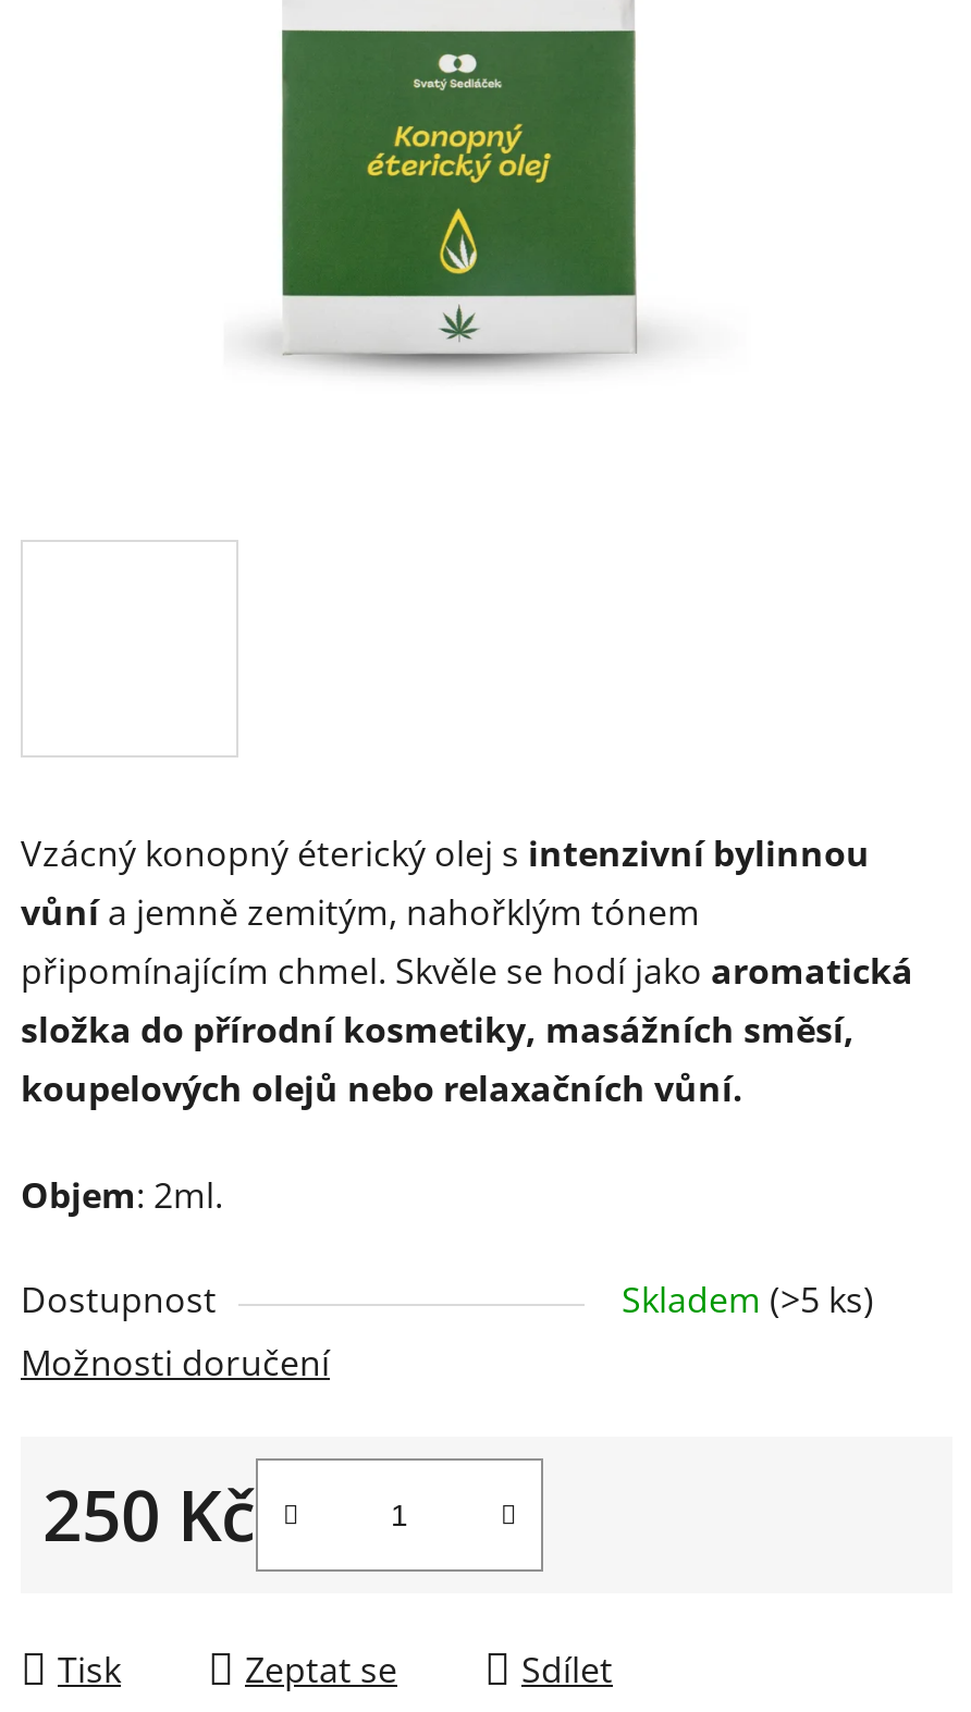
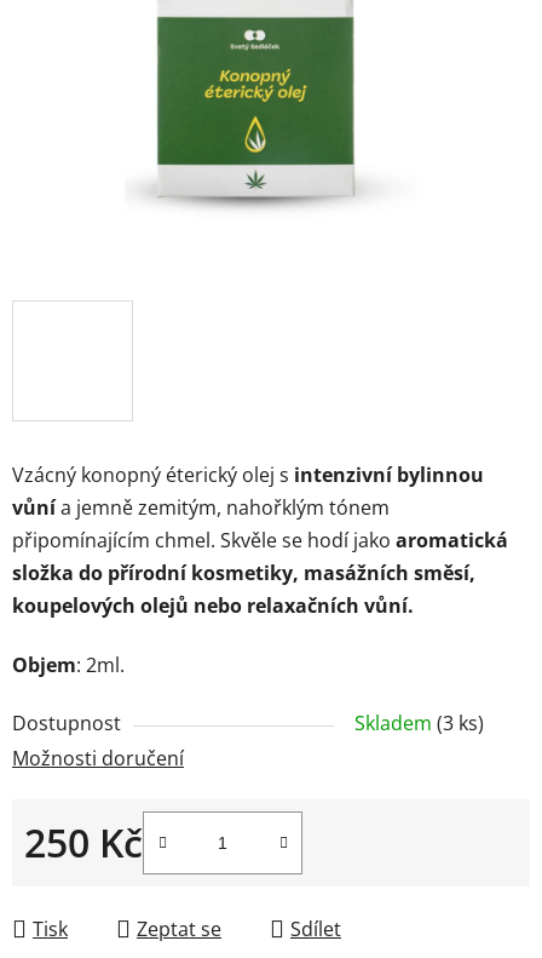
[622,1275,874,1323] Skladem (>5 ks) -> [354,709,484,736] Skladem (3 ks)

